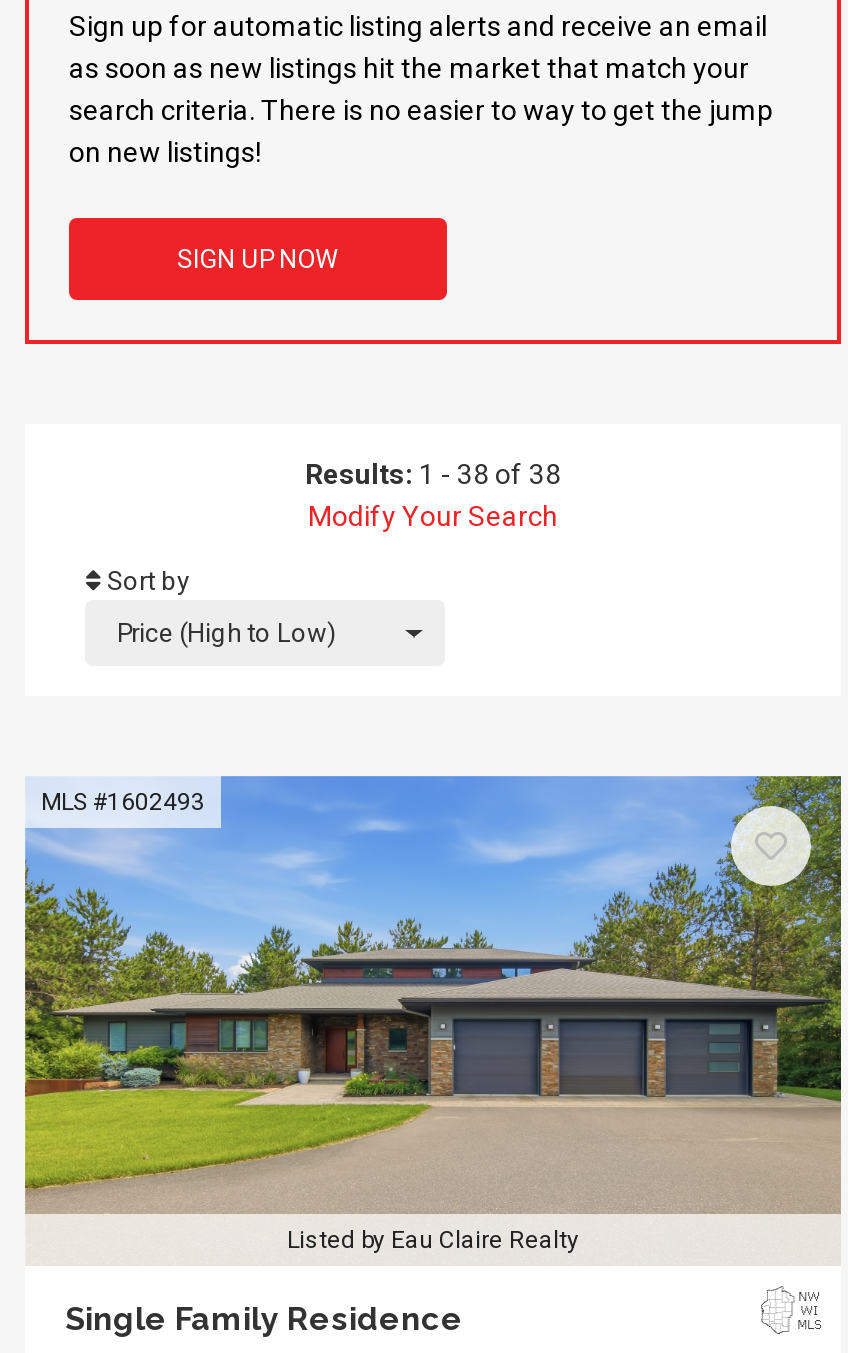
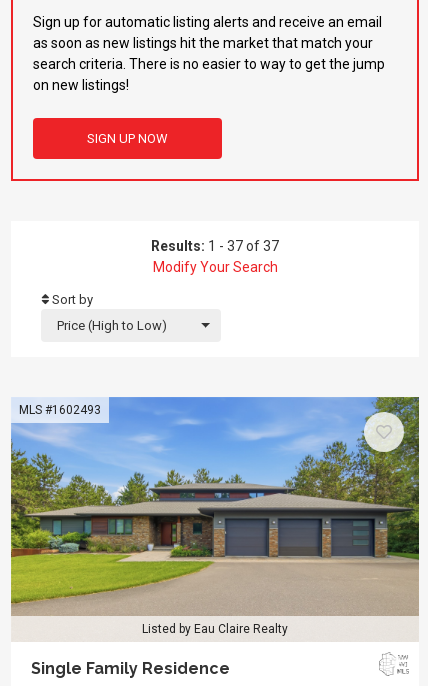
[305,457,561,489] Results: 1 - 38 of 38 -> [151,238,279,254] Results: 1 - 37 of 37

